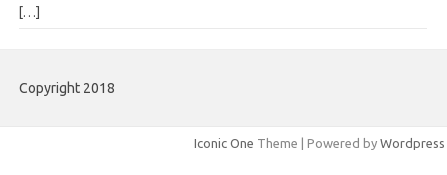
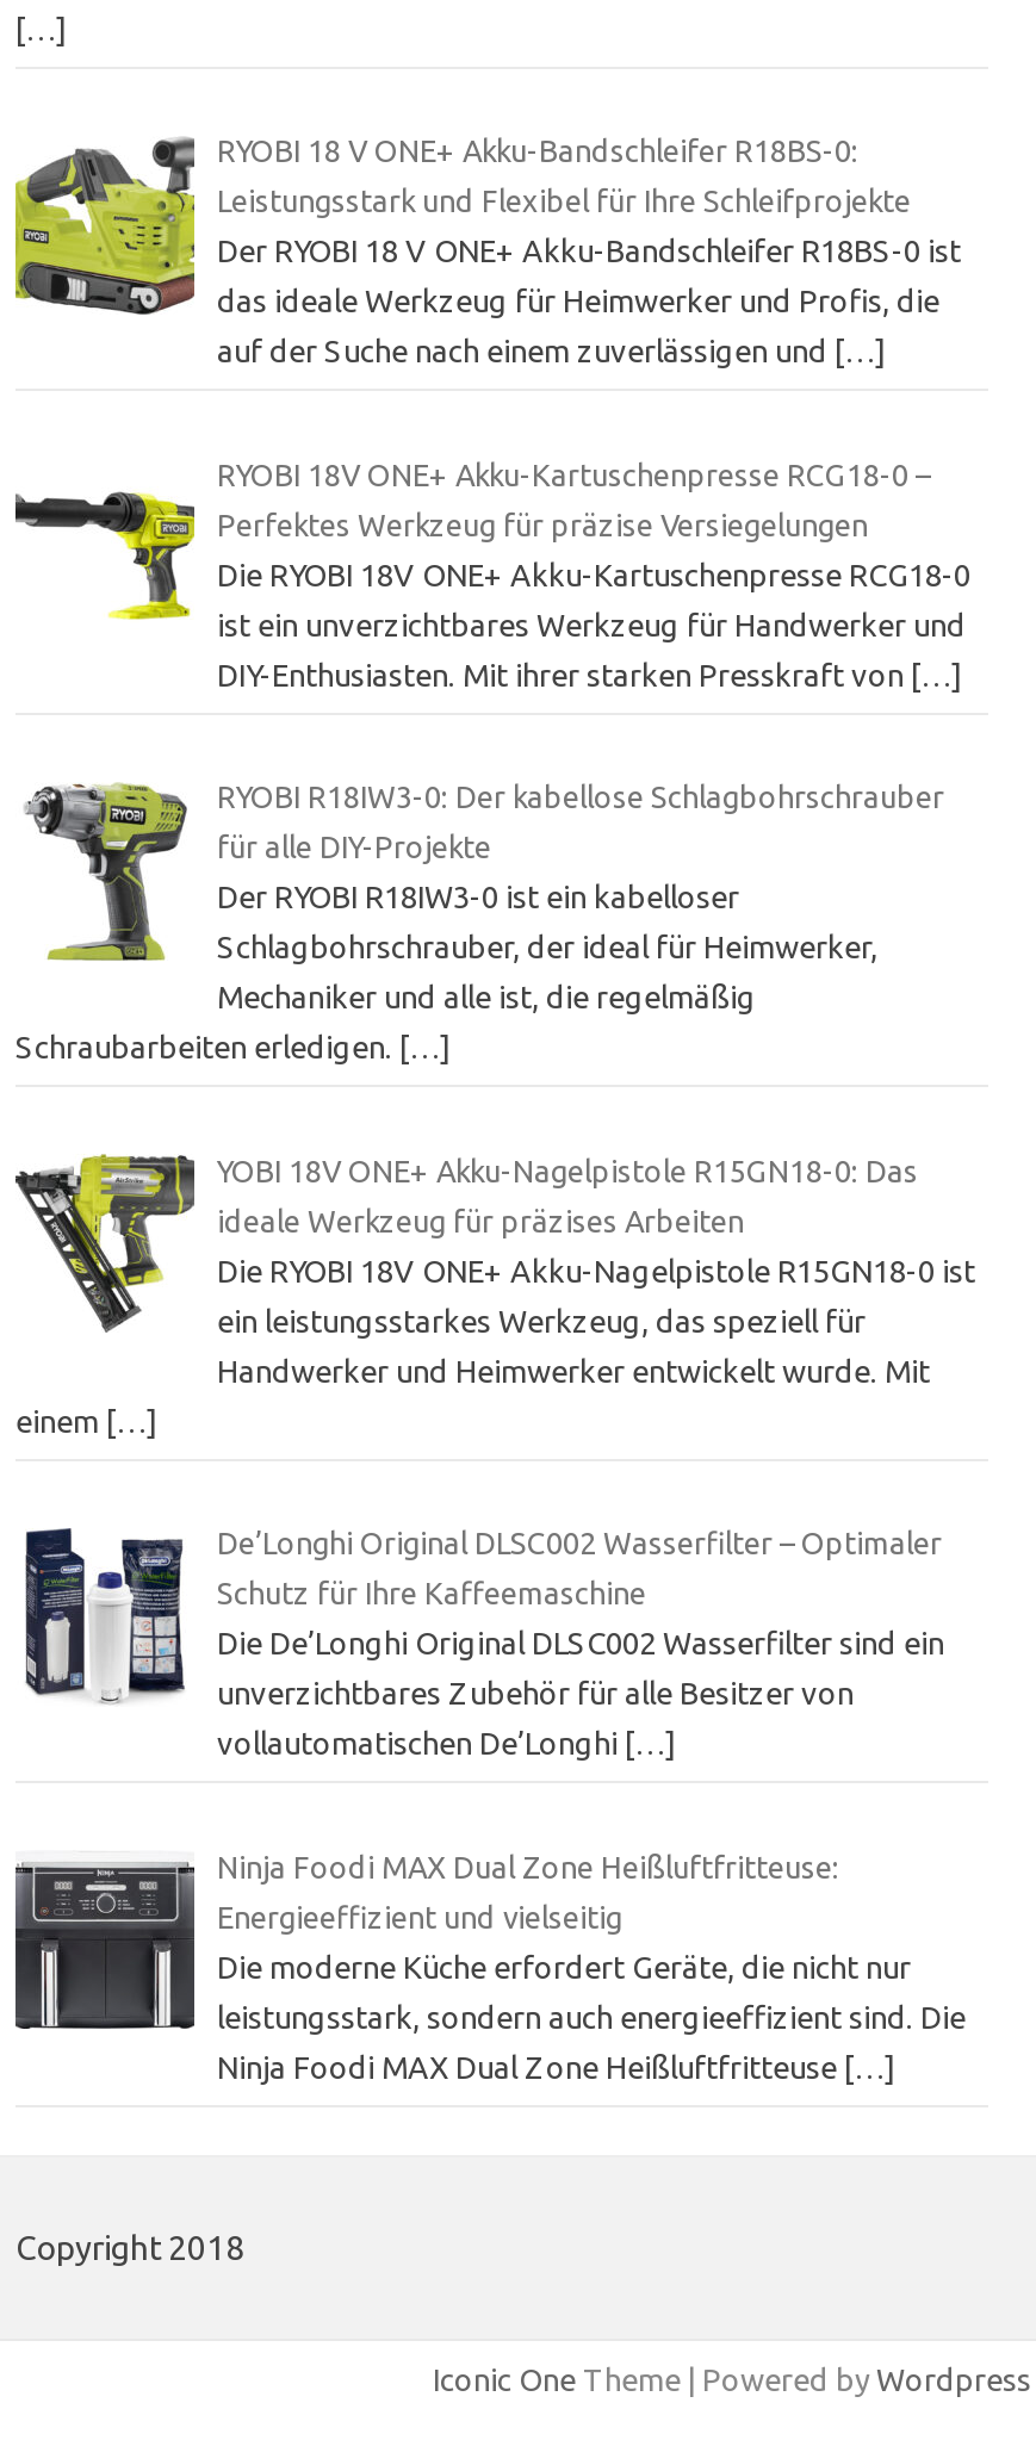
none -> [13,134,961,367] [image] | RYOBI 18 V ONE+ Akku-Bandschleifer R18BS-0: | Leistungsstark und Flexibel für Ihre Schleifprojekte | Der RYOBI 18 V ONE+ Akku-Bandschleifer R18BS-0 ist | das ideale Werkzeug für Heimwerker und Profis, die | auf der Suche nach einem zuverlässigen und […]
none -> [13,457,970,690] [image] | RYOBI 18V ONE+ Akku-Kartuschenpresse RCG18-0 – | Perfektes Werkzeug für präzise Versiegelungen | Die RYOBI 18V ONE+ Akku-Kartuschenpresse RCG18-0 | ist ein unverzichtbares Werkzeug für Handwerker und | DIY-Enthusiasten. Mit ihrer starken Presskraft von […]
none -> [13,1151,975,1436] [image] | YOBI 18V ONE+ Akku-Nagelpistole R15GN18-0: Das | ideale Werkzeug für präzises Arbeiten | Die RYOBI 18V ONE+ Akku-Nagelpistole R15GN18-0 ist | ein leistungsstarkes Werkzeug, das speziell für | Handwerker und Heimwerker entwickelt wurde. Mit | einem […]
none -> [13,1849,966,2082] [image] | Ninja Foodi MAX Dual Zone Heißluftfritteuse: | Energieeffizient und vielseitig | Die moderne Küche erfordert Geräte, die nicht nur | leistungsstark, sondern auch energieeffizient sind. Die | Ninja Foodi MAX Dual Zone Heißluftfritteuse […]
none -> [15,780,944,1063] [image] | RYOBI R18IW3-0: Der kabellose Schlagbohrschrauber | für alle DIY-Projekte | Der RYOBI R18IW3-0 ist ein kabelloser | Schlagbohrschrauber, der ideal für Heimwerker, | Mechaniker und alle ist, die regelmäßig | Schraubarbeiten erledigen. […]
none -> [23,1526,944,1759] [image] | De’Longhi Original DLSC002 Wasserfilter – Optimaler | Schutz für Ihre Kaffeemaschine | Die De’Longhi Original DLSC002 Wasserfilter sind ein | unverzichtbares Zubehör für alle Besitzer von | vollautomatischen De’Longhi […]

